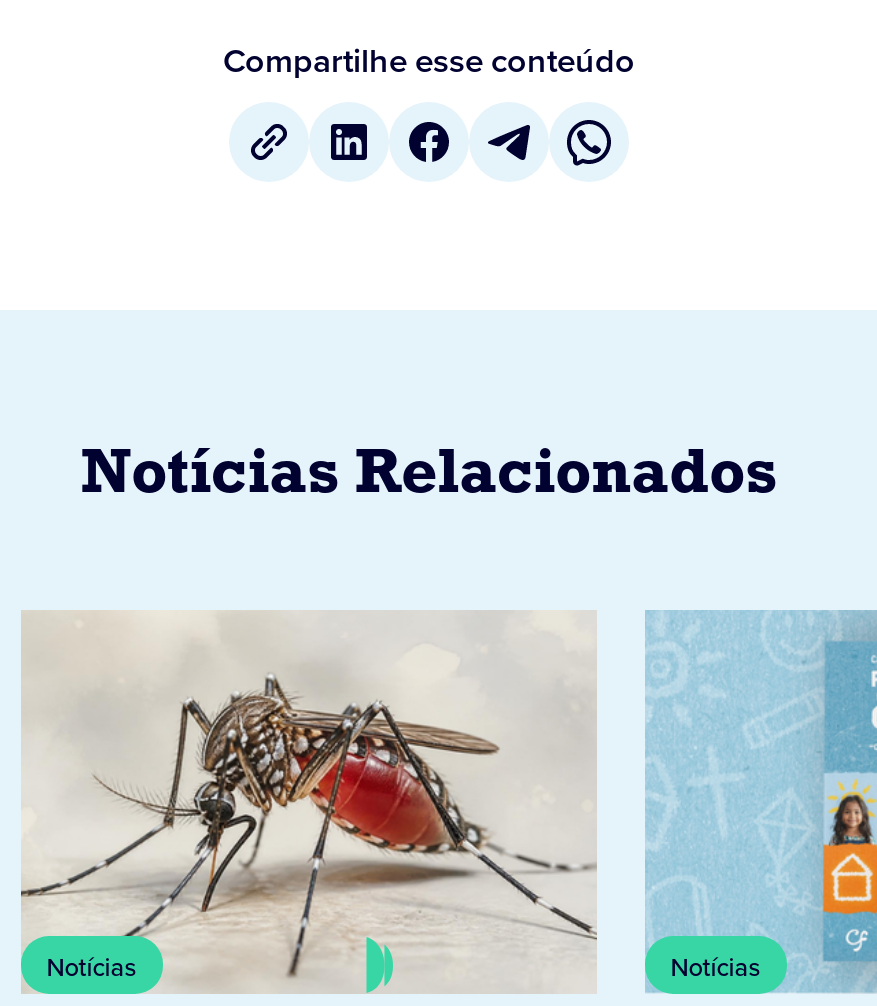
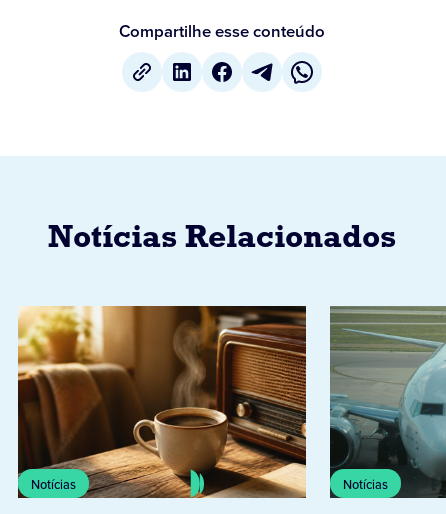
[21,610,597,994] [image] -> [17,305,307,499] [image]
[645,610,871,994] [image] -> [329,305,443,499] [image]

